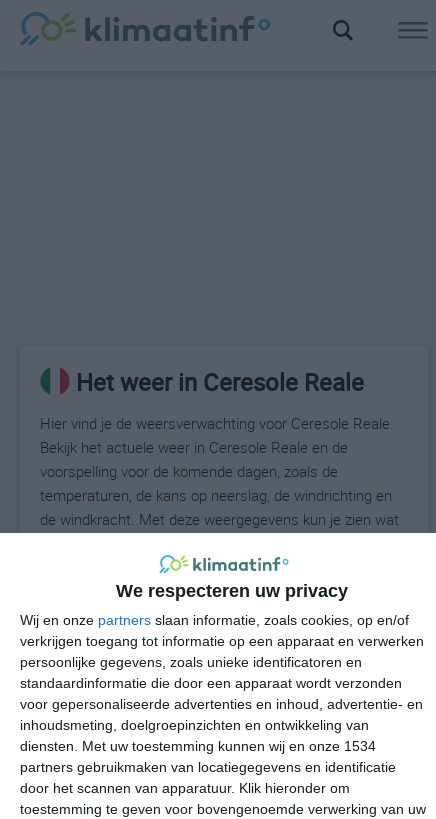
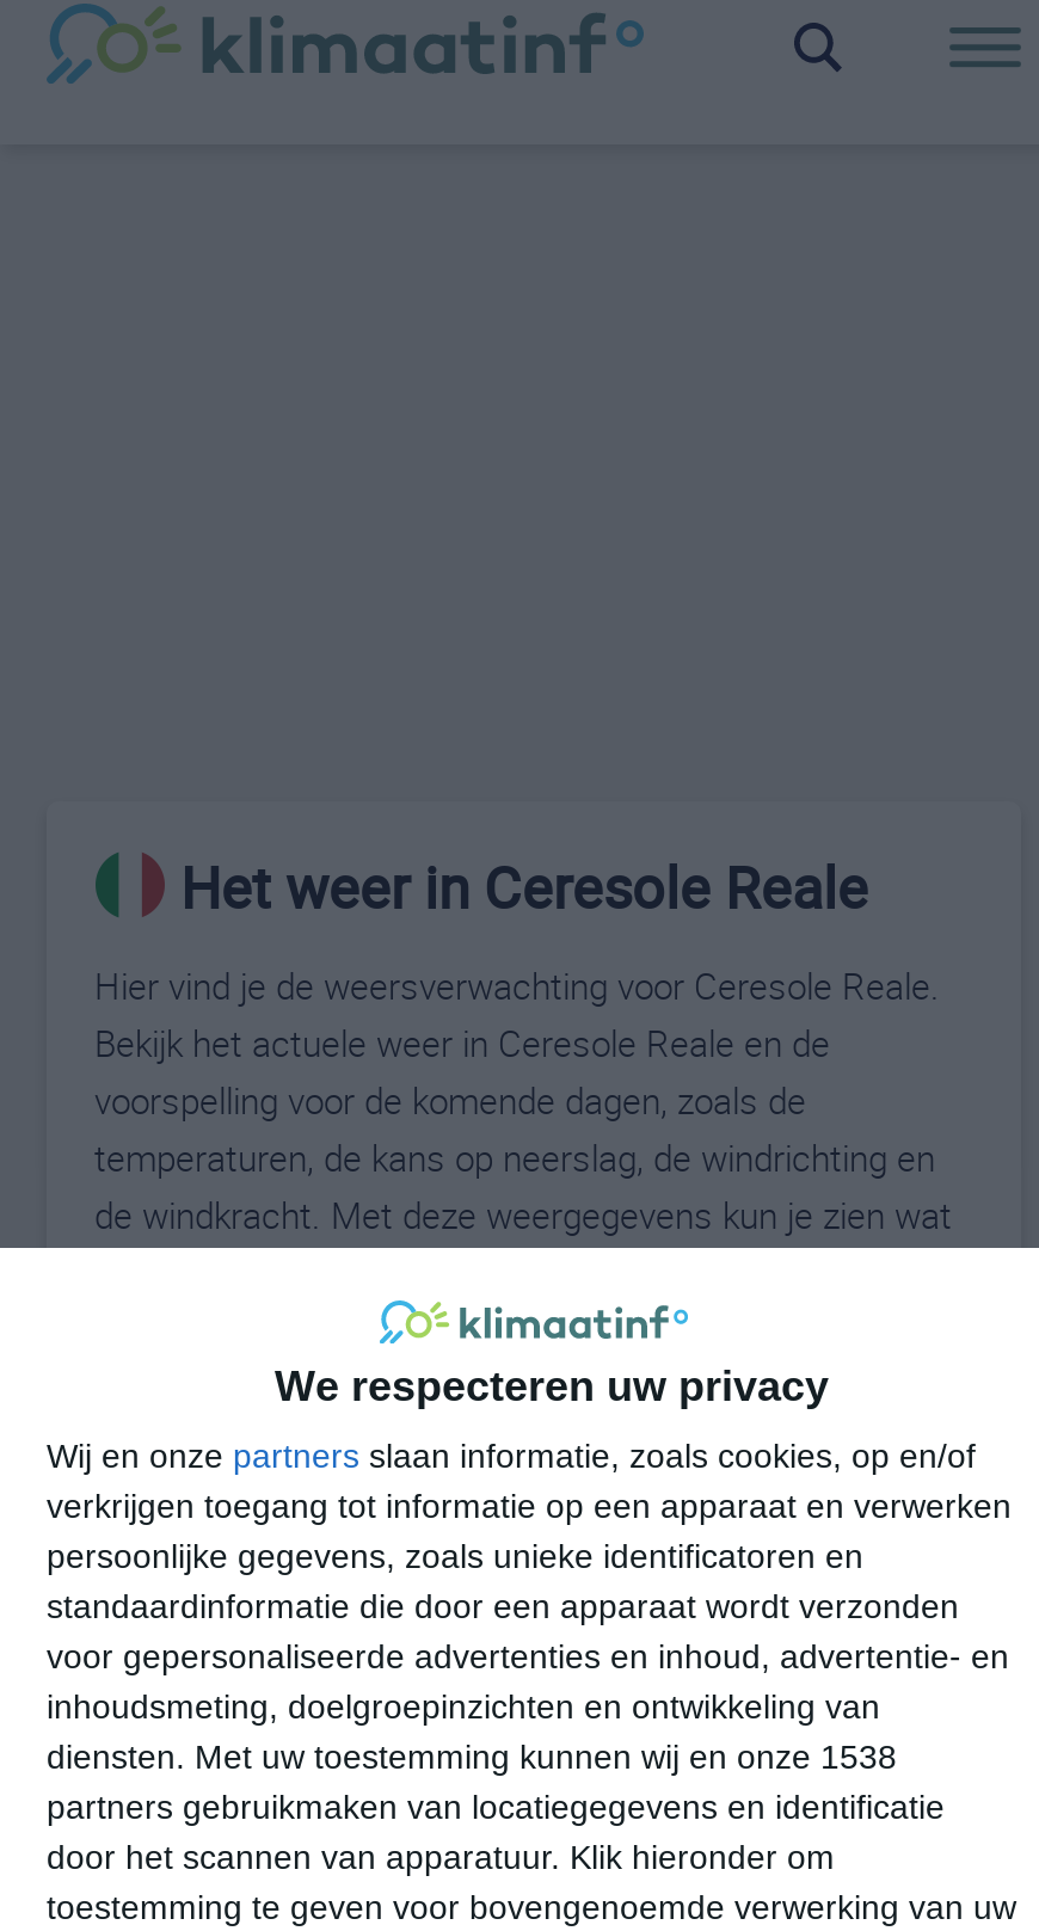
[20,737,376,753] diensten. Met uw toestemming kunnen wij en onze 1534 -> [47,1736,897,1775] diensten. Met uw toestemming kunnen wij en onze 1538

